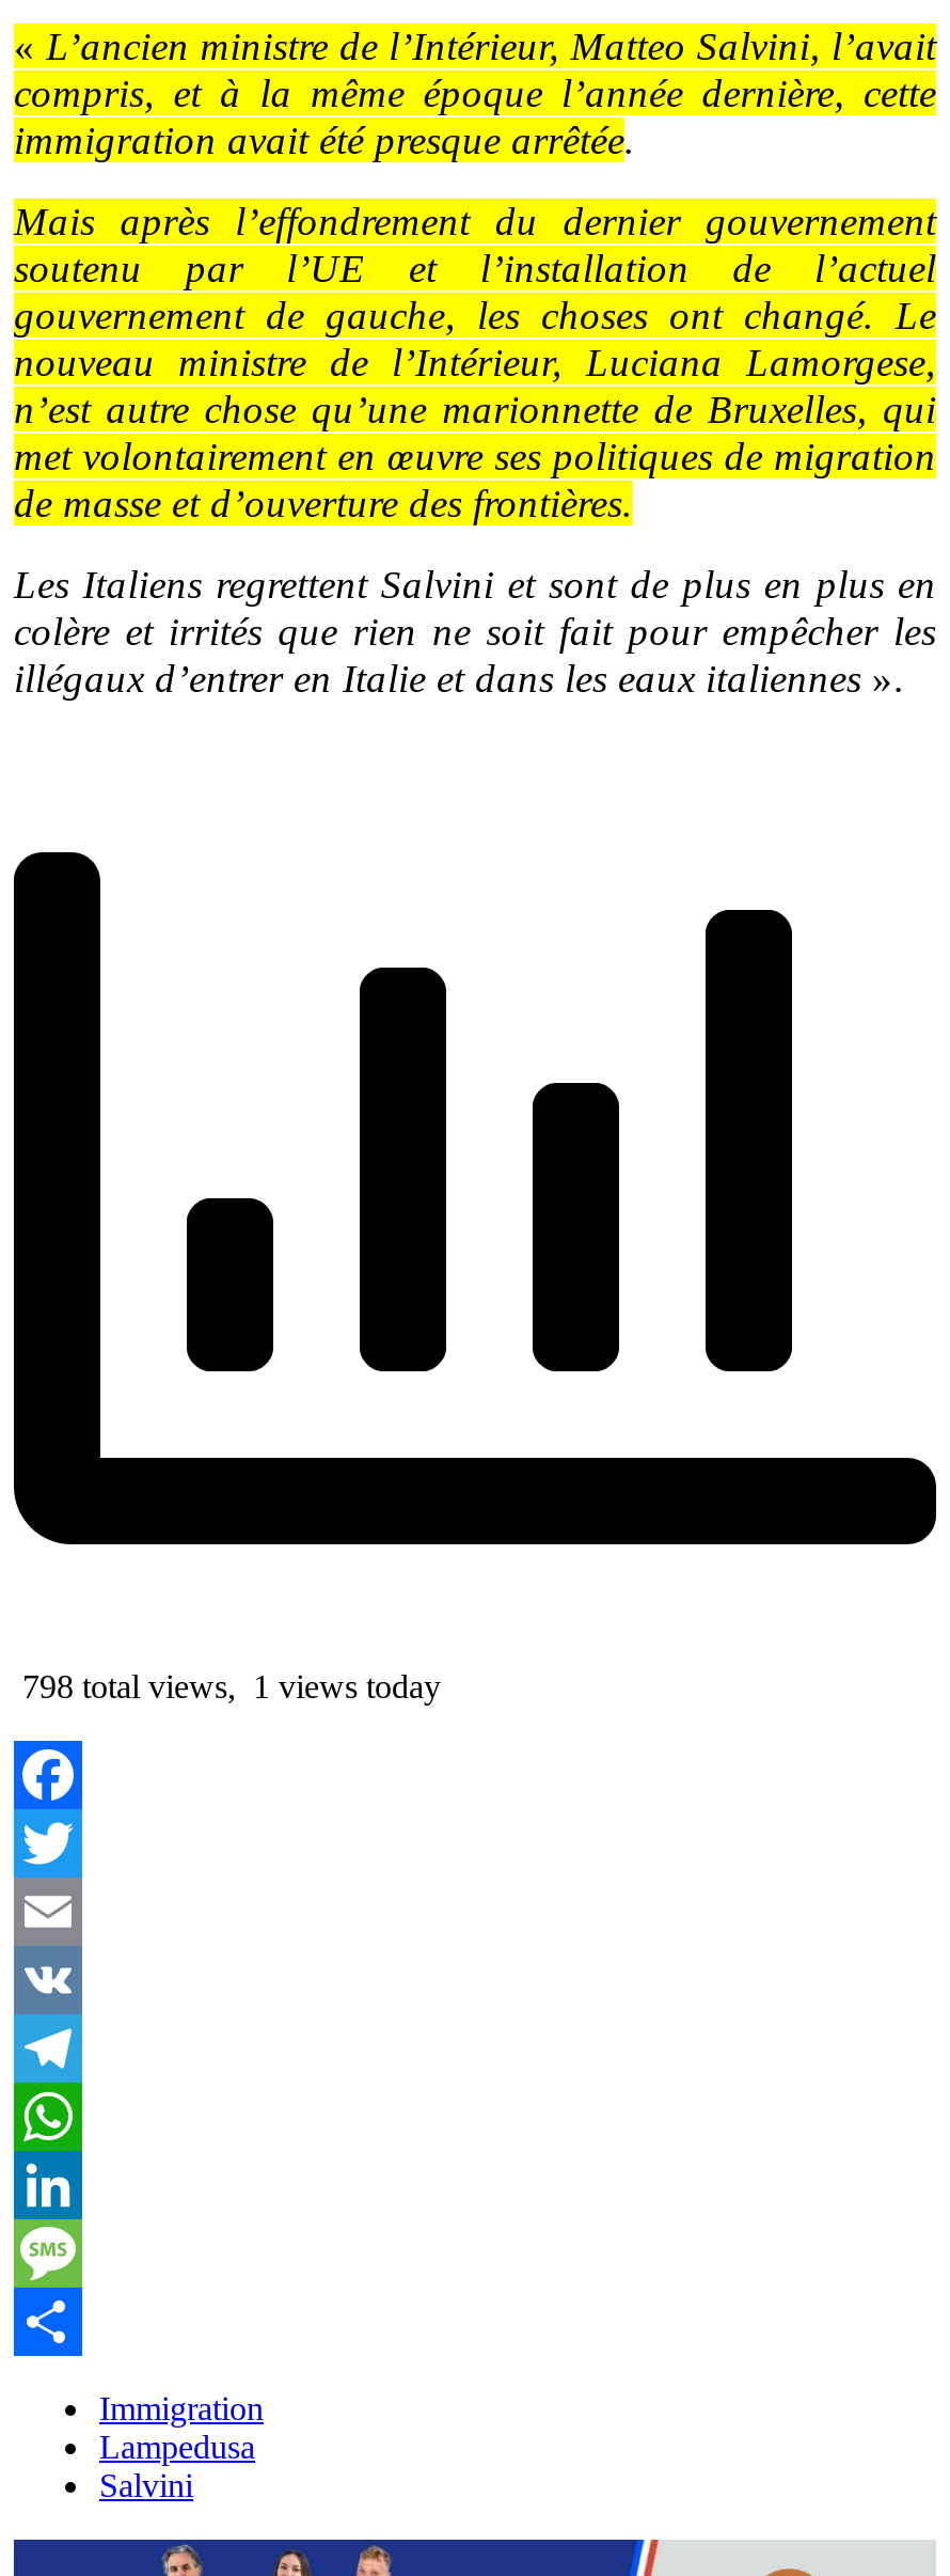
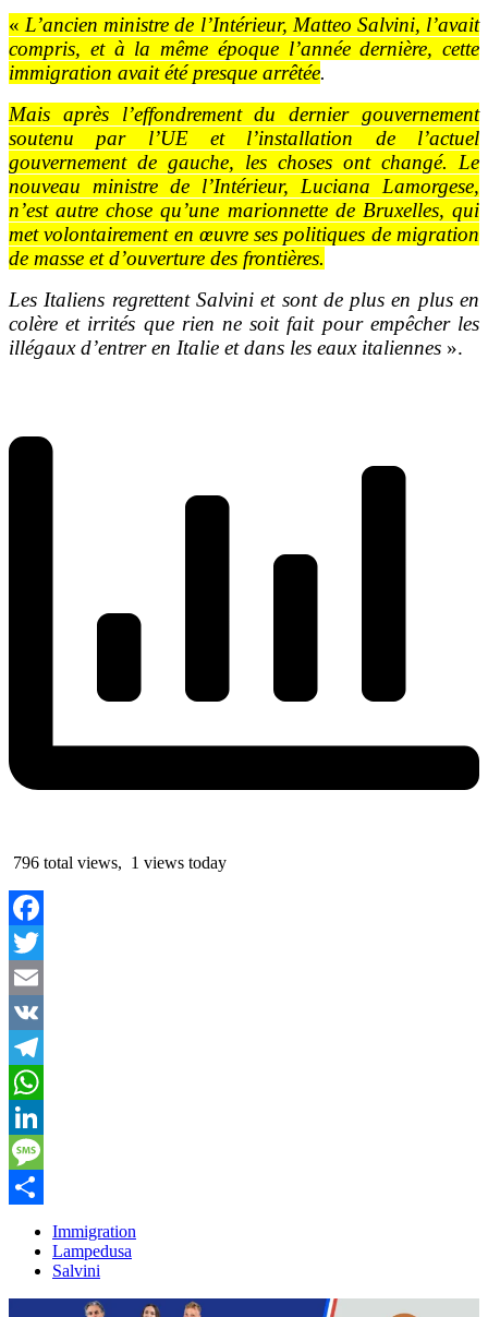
[14,1668,441,1704] 798 total views, 1 views today -> [9,853,227,872] 796 total views, 1 views today

